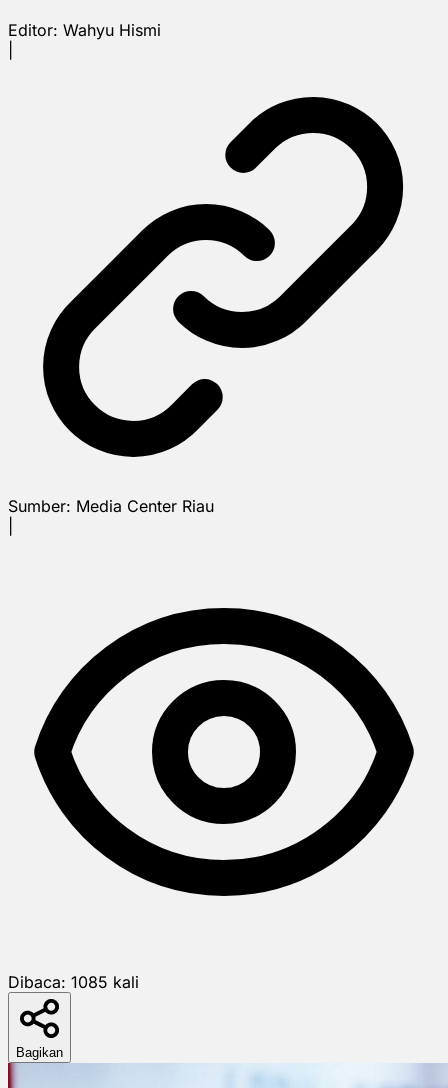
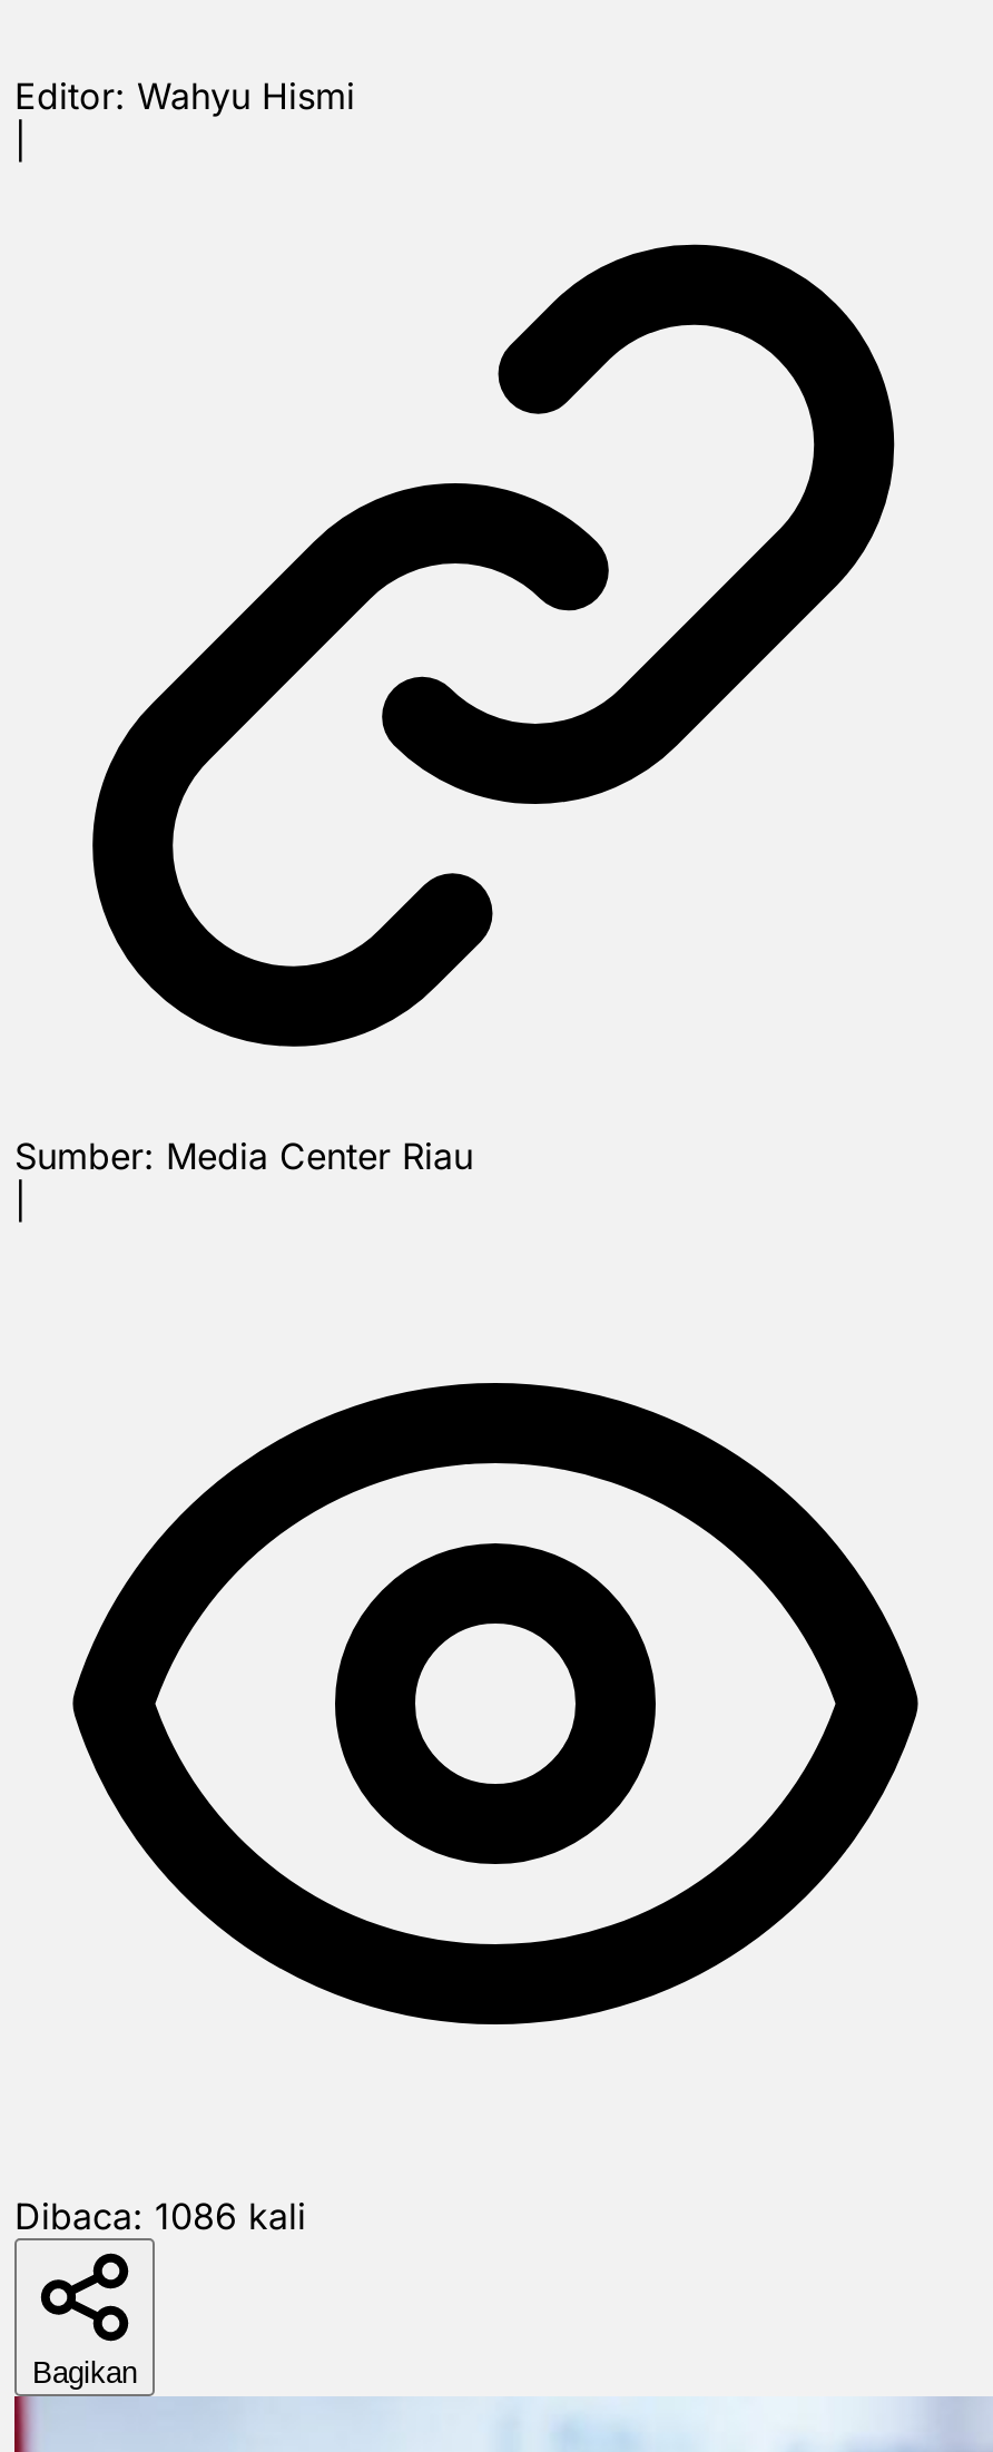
[8,972,139,992] Dibaca: 1085 kali -> [14,2193,306,2238] Dibaca: 1086 kali

